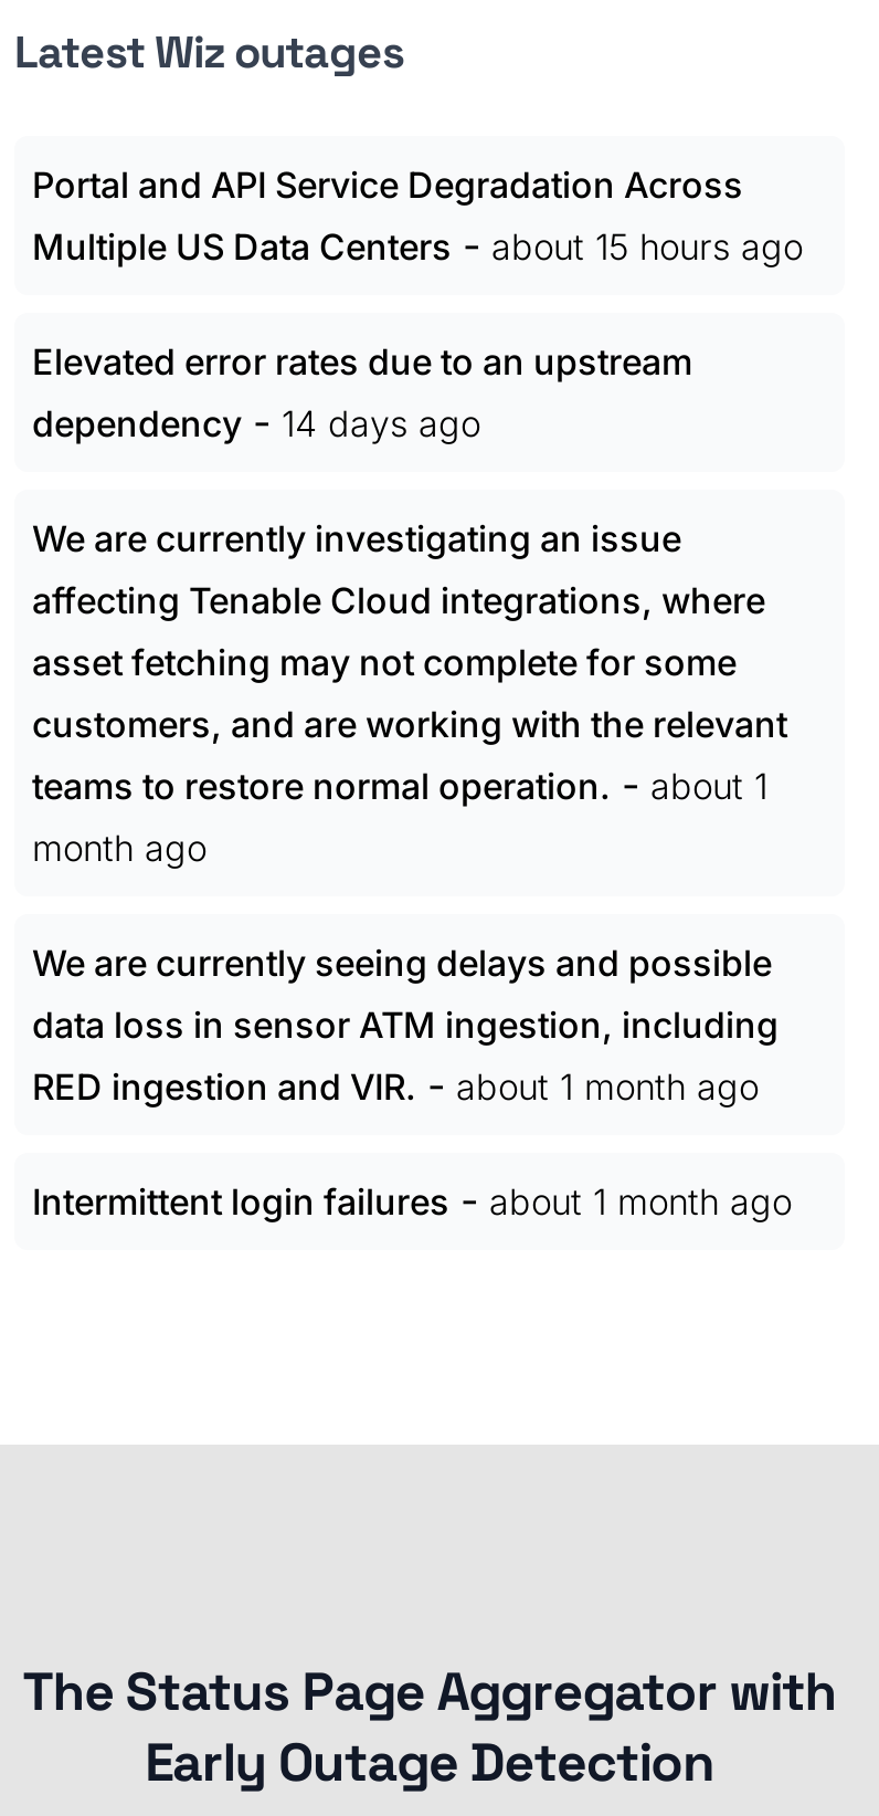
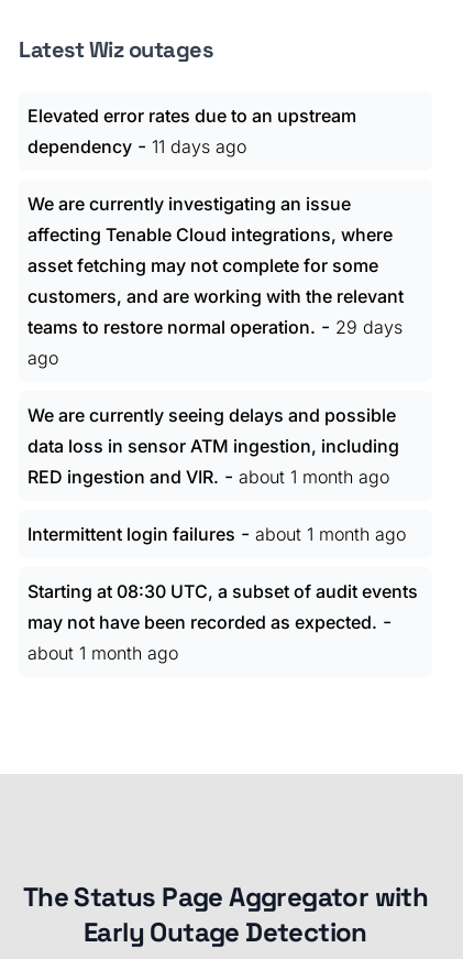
[32,162,803,269] Portal and API Service Degradation Across | Multiple US Data Centers - about 15 hours ago -> none
moved [32,339,692,384] -> [27,105,356,127]: Elevated error rates due to an upstream
[32,399,480,445] dependency - 14 days ago -> [27,134,246,157] dependency - 11 days ago
moved [32,516,787,746] -> [27,193,404,307]: We are currently investigating an issue | affecting Tenable Cloud integrations, where | asset fetching may not complete for some | customers, and are working with the relevant
[32,762,767,870] teams to restore normal operation. - about 1 | month ago -> [27,315,403,369] teams to restore normal operation. - 29 days | ago
moved [32,941,792,1224] -> [27,404,406,545]: We are currently seeing delays and possible | data loss in sensor ATM ingestion, including | RED ingestion and VIR. - about 1 month ago | Intermittent login failures - about 1 month ago
none -> [27,580,418,664] Starting at 08:30 UTC, a subset of audit events | may not have been recorded as expected. - | about 1 month ago

